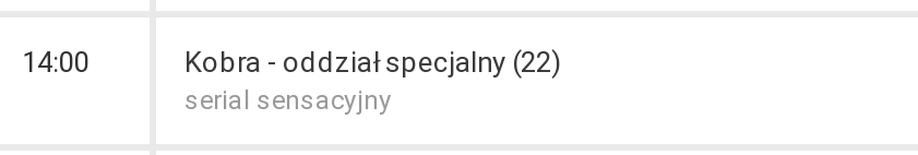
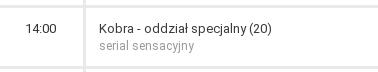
[184,46,562,79] Kobra - oddział specjalny (22) -> [99,21,272,36] Kobra - oddział specjalny (20)

